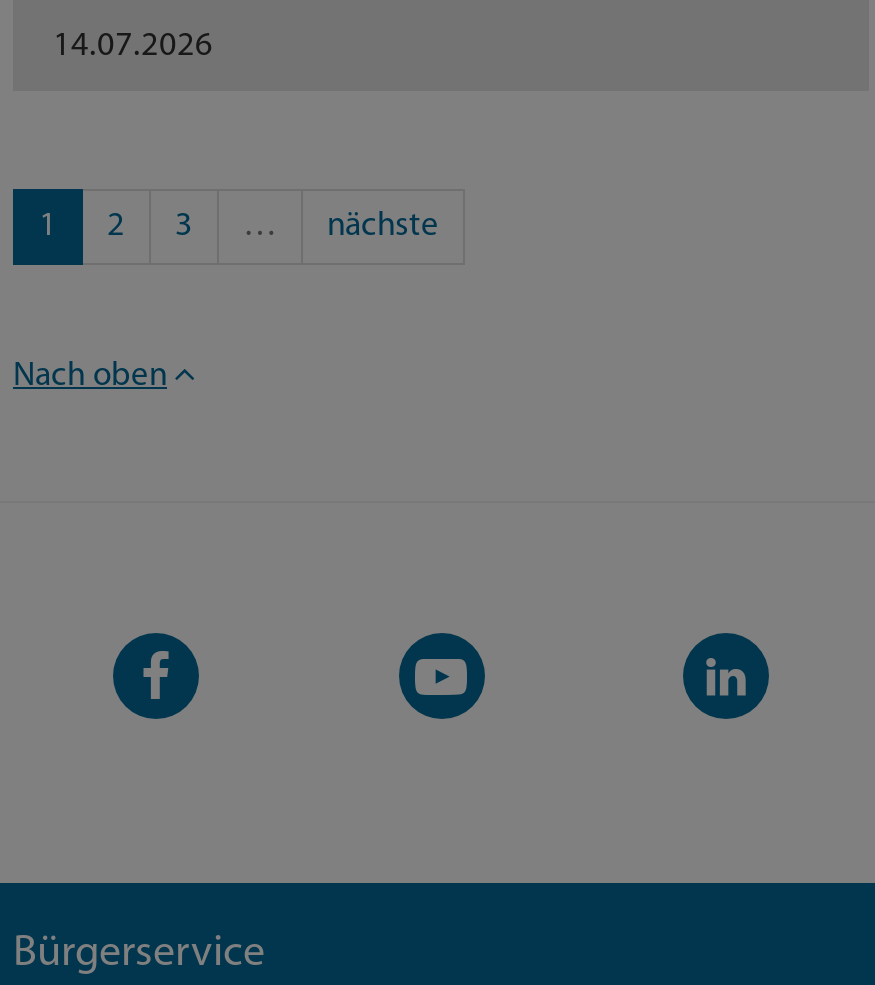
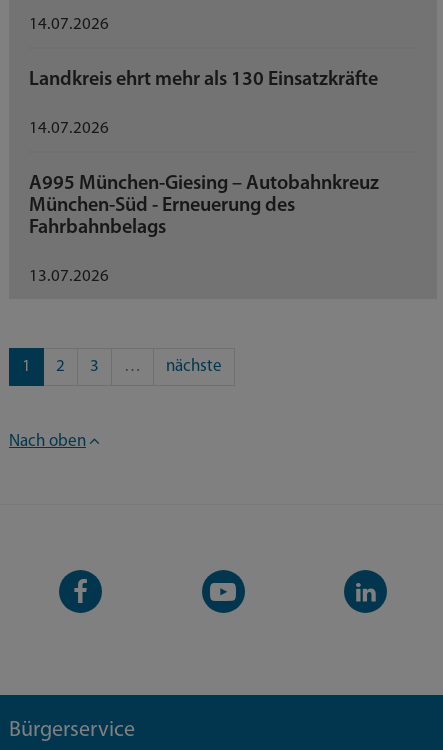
none -> [29,70,379,285] Landkreis ehrt mehr als 130 Einsatzkräfte | 14.07.2026 | A995 München-Giesing – Autobahnkreuz | München-Süd - Erneuerung des | Fahrbahnbelags | 13.07.2026

